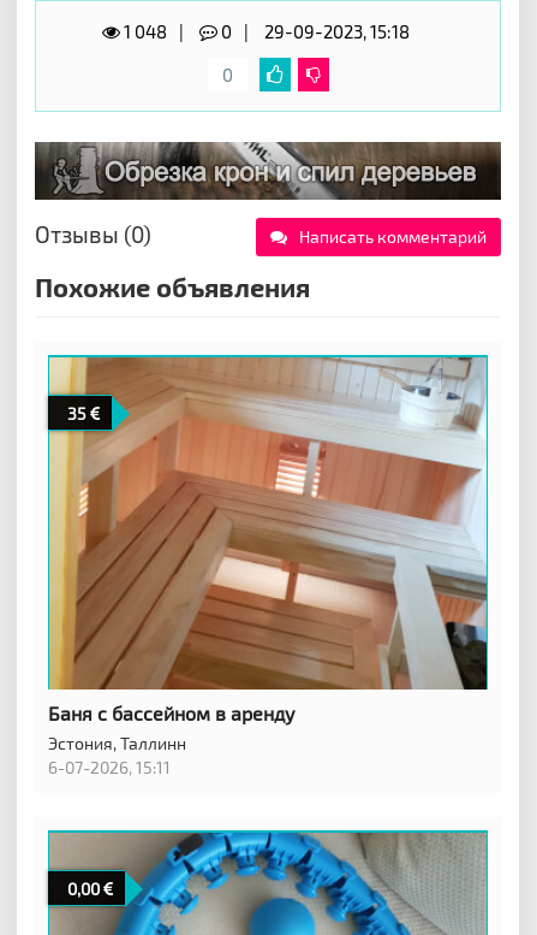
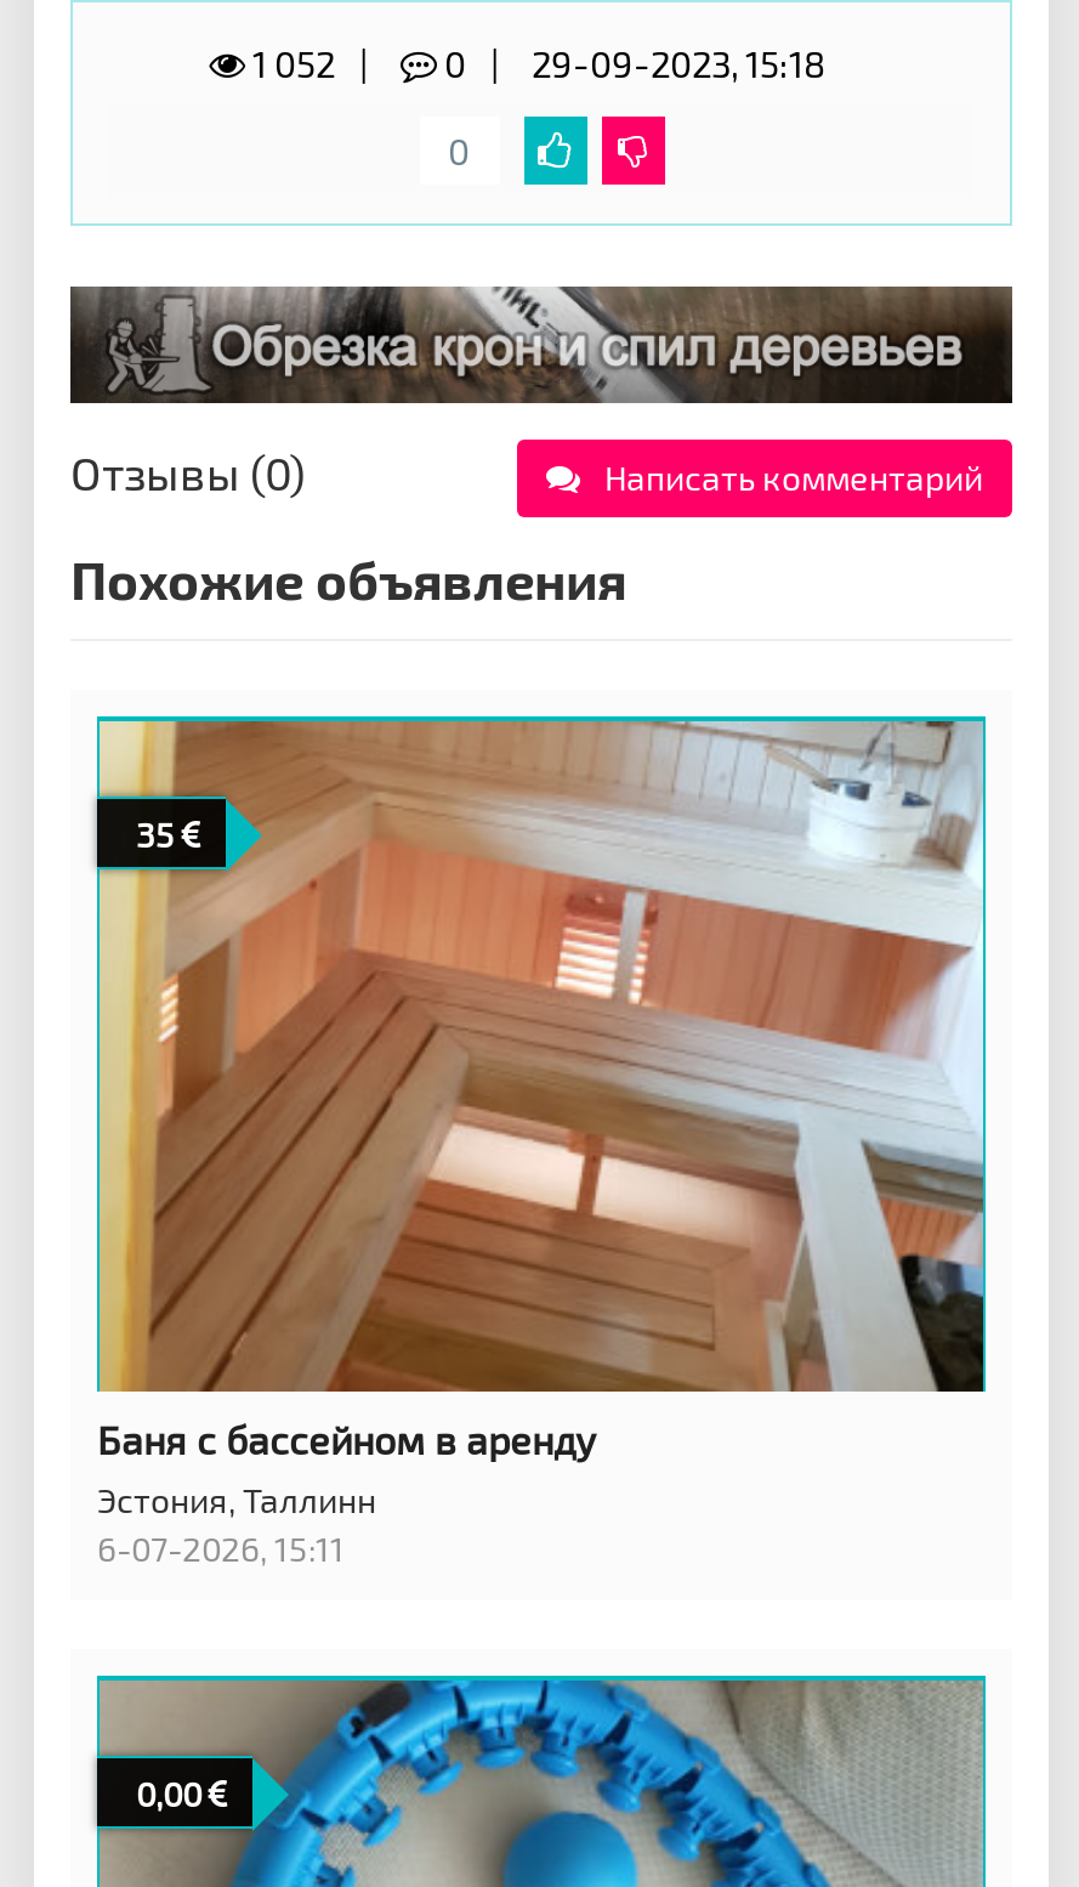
[120,20,167,42] 1 048 -> [245,41,335,85] 1 052

